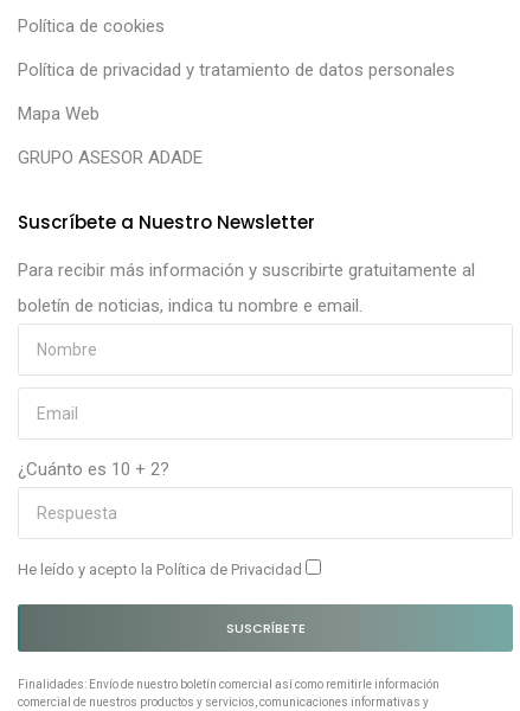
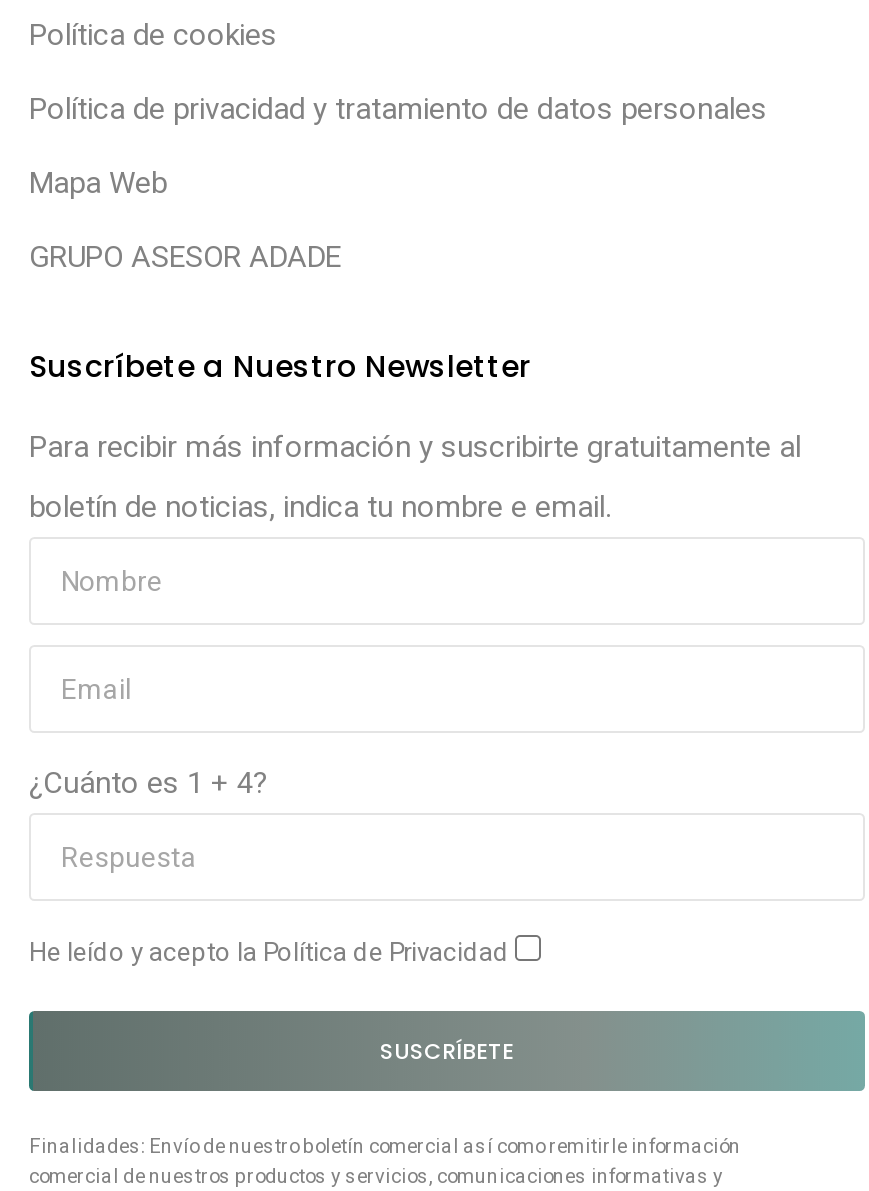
[18,458,169,480] ¿Cuánto es 10 + 2? -> [29,764,269,800] ¿Cuánto es 1 + 4?

